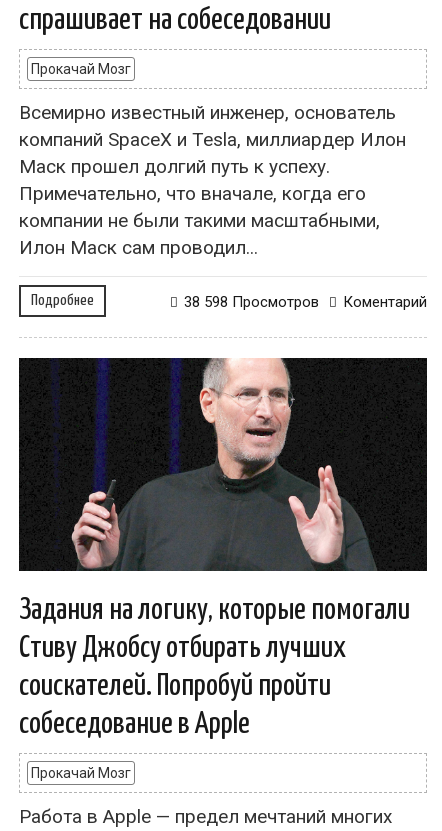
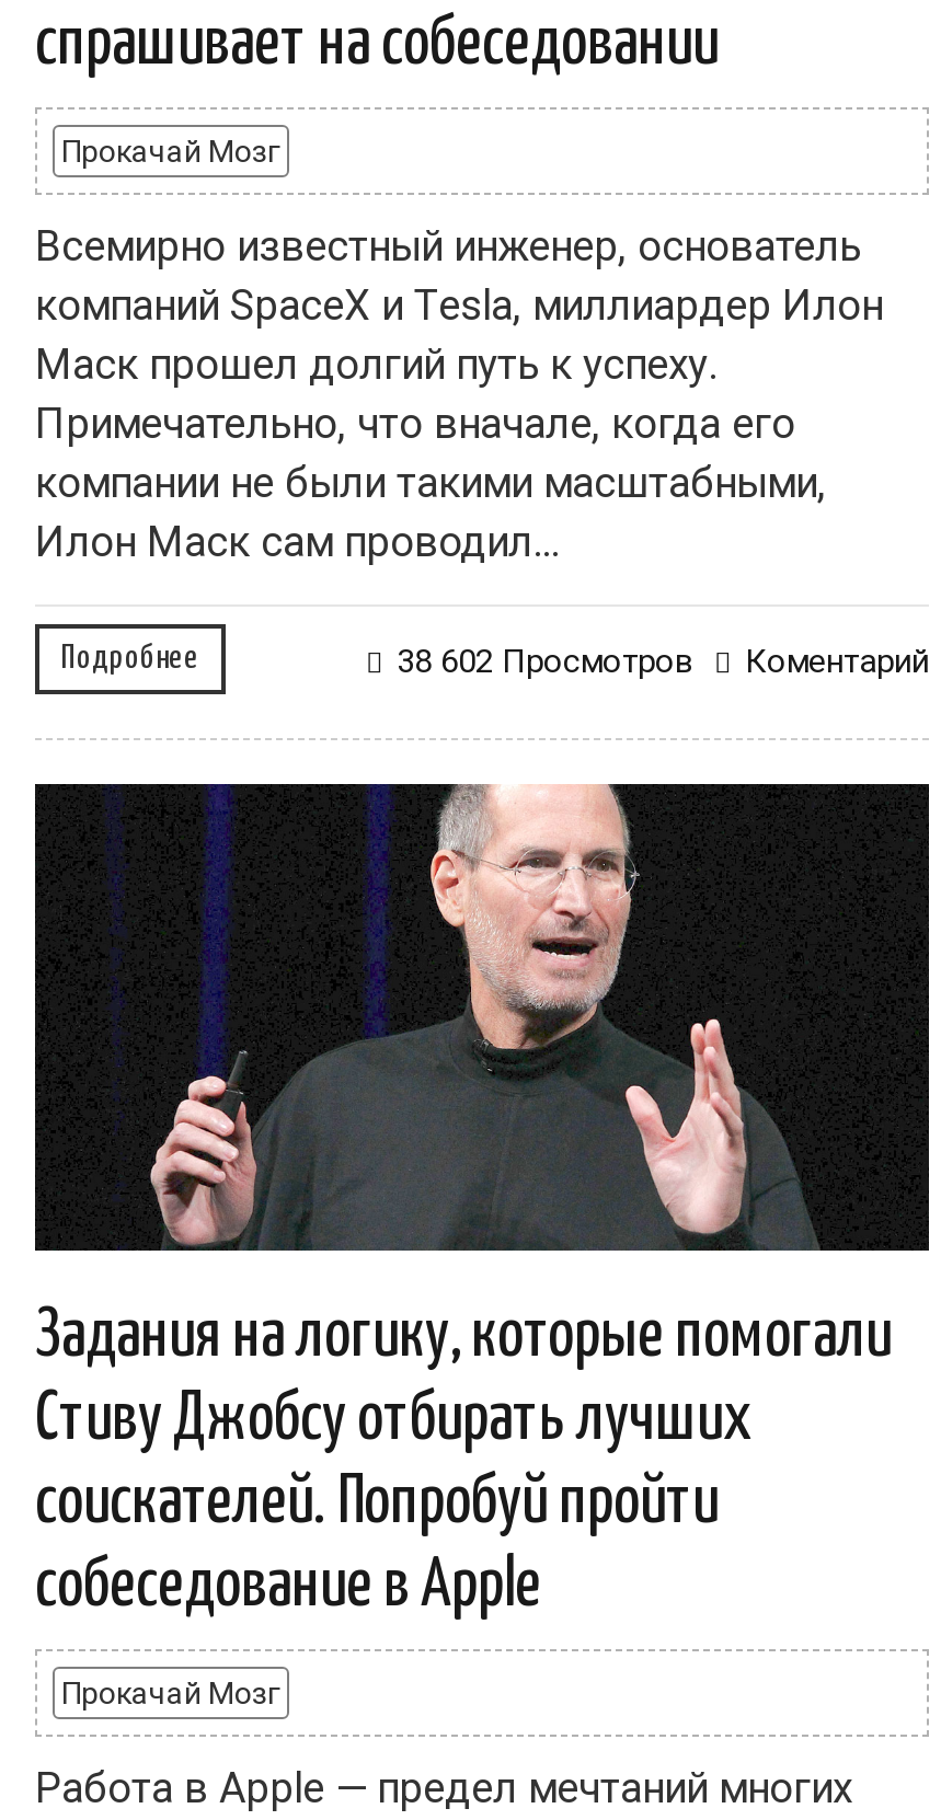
[184,292,427,310] 38 598 Просмотров Коментарий -> [397,641,929,680] 38 602 Просмотров Коментарий

